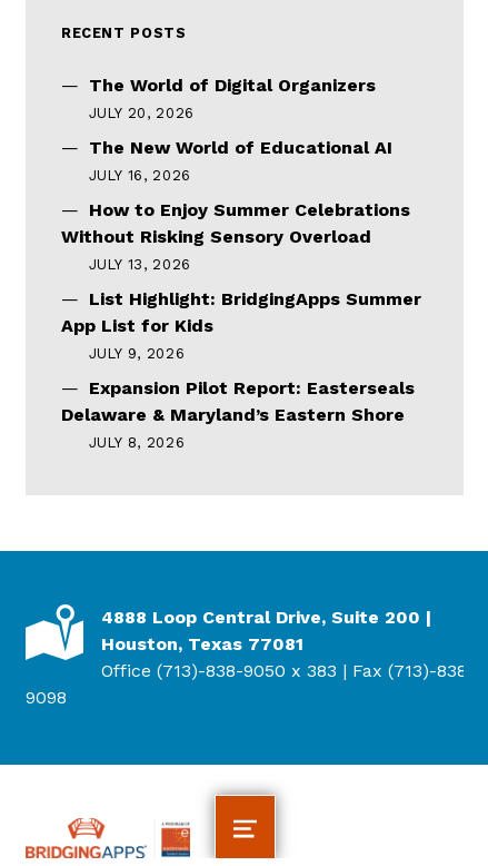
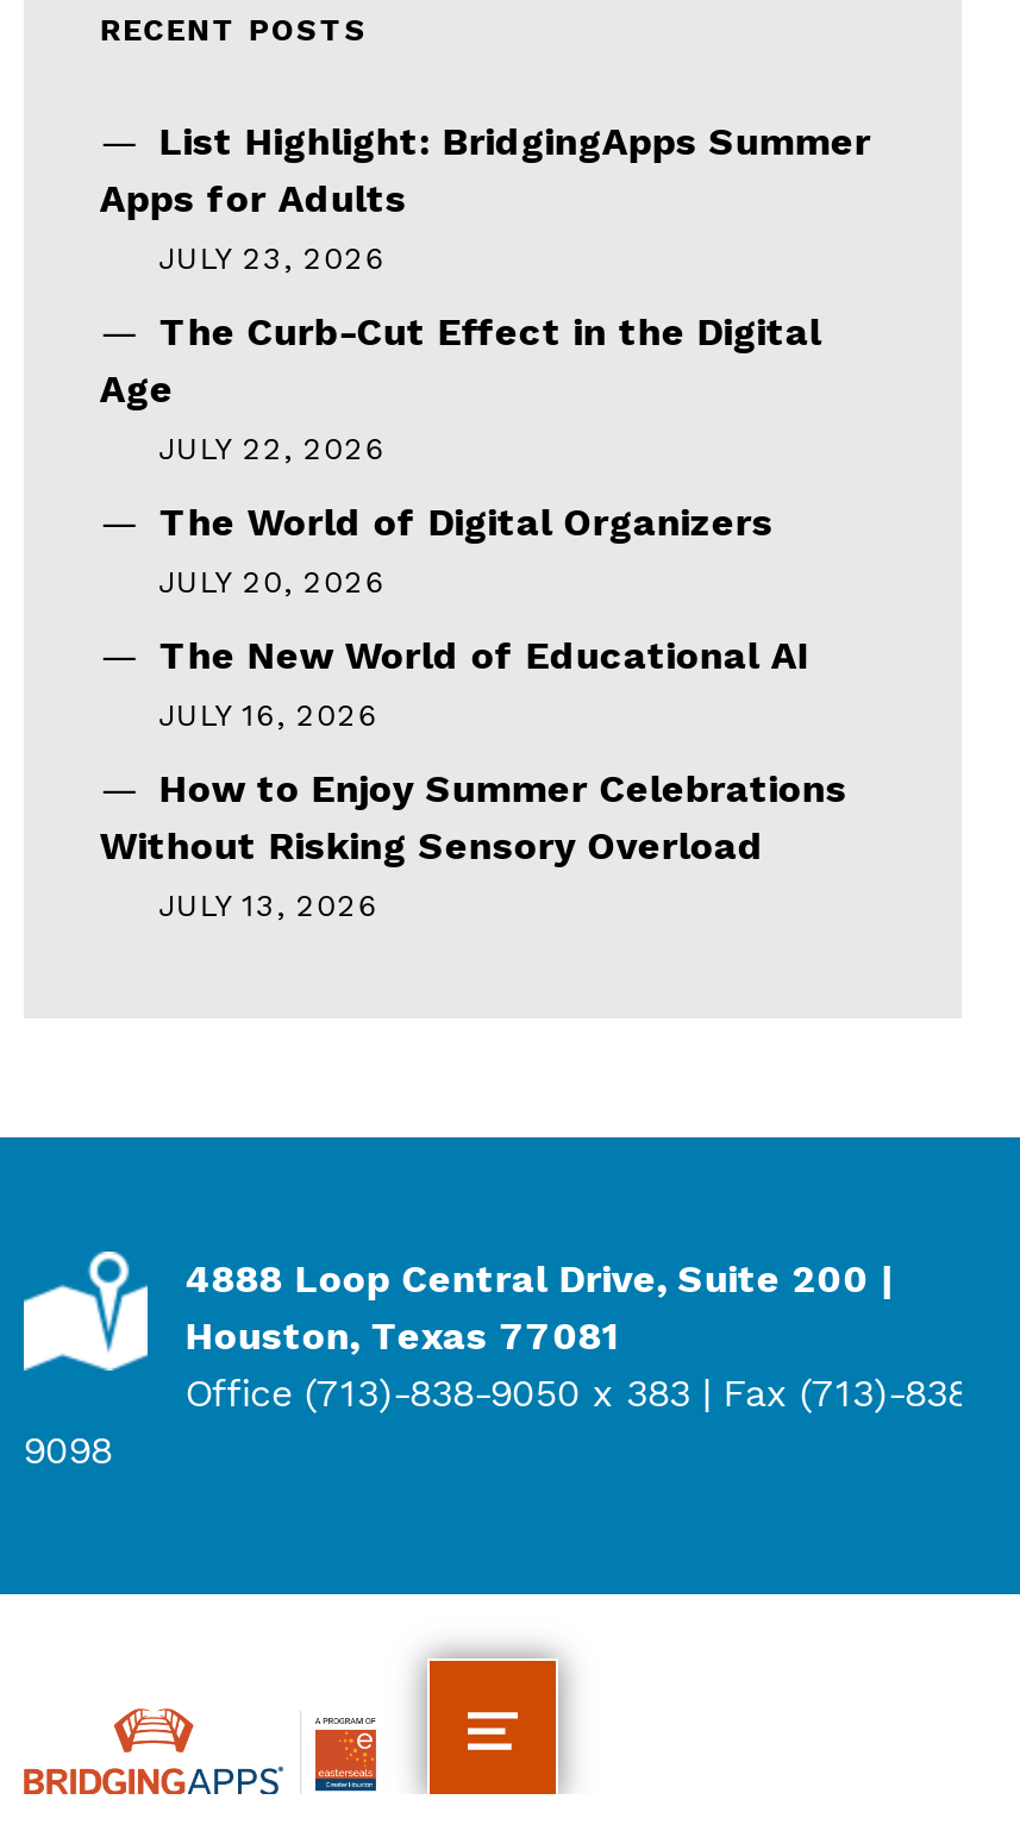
none -> [100,175,821,466] Apps for Adults | JULY 23, 2026 | The Curb-Cut Effect in the Digital | Age | JULY 22, 2026
moved [61,74,410,272] -> [100,499,847,923]: The World of Digital Organizers | JULY 20, 2026 | The New World of Educational AI | JULY 16, 2026 | How to Enjoy Summer Celebrations | Without Risking Sensory Overload | JULY 13, 2026
moved [89,288,421,309] -> [159,118,871,163]: List Highlight: BridgingApps Summer
[61,315,415,450] App List for Kids | JULY 9, 2026 | Expansion Pilot Report: Easterseals | Delaware & Maryland’s Eastern Shore | JULY 8, 2026 -> none

